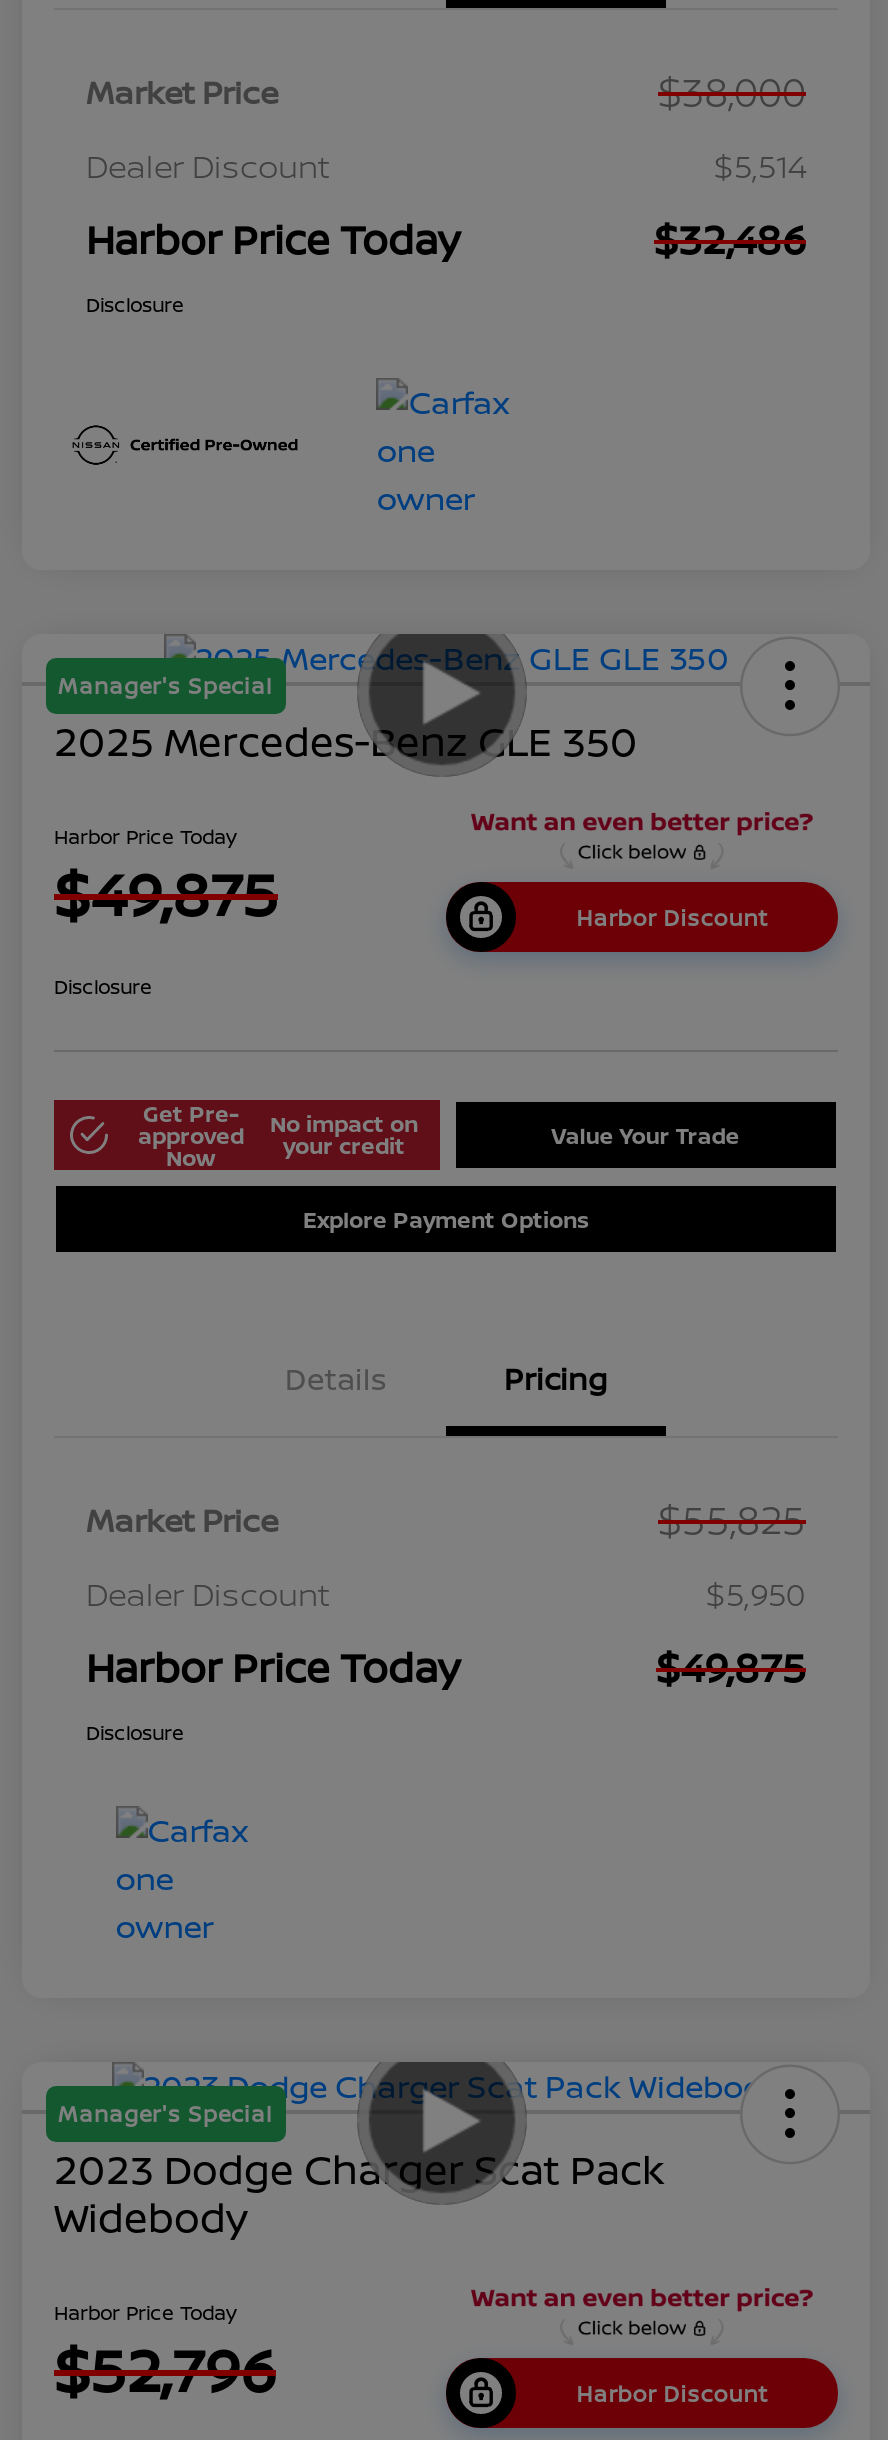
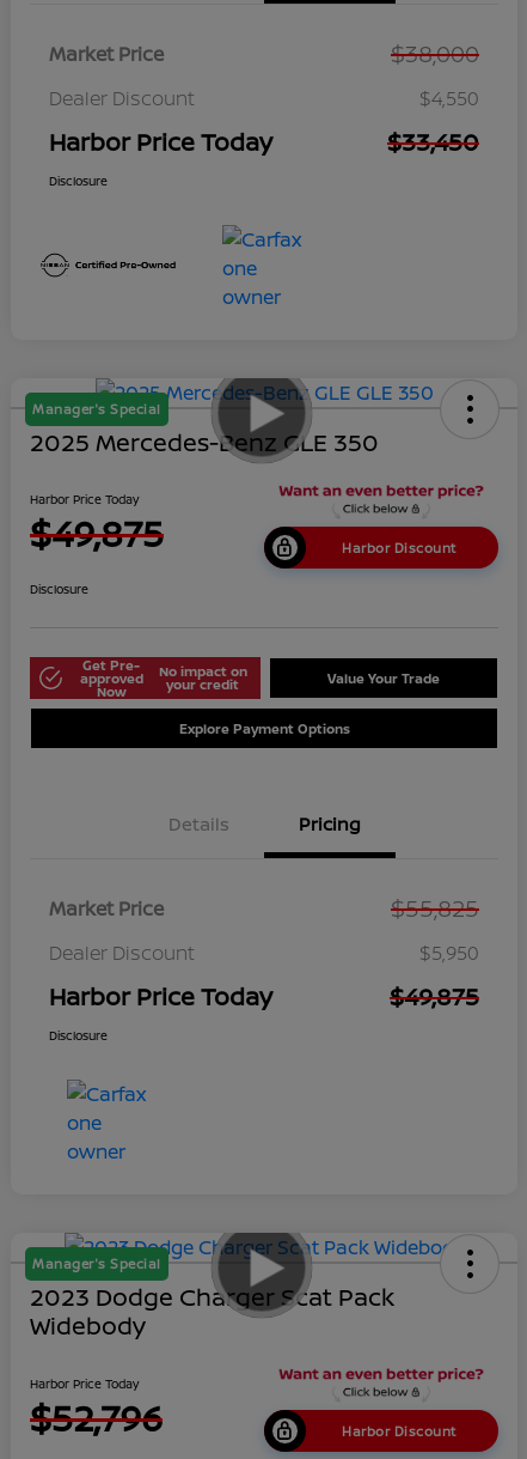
[714,144,806,188] $5,514 -> [419,85,479,111] $4,550
[654,212,806,266] $32,486 -> [387,125,479,158] $33,450

